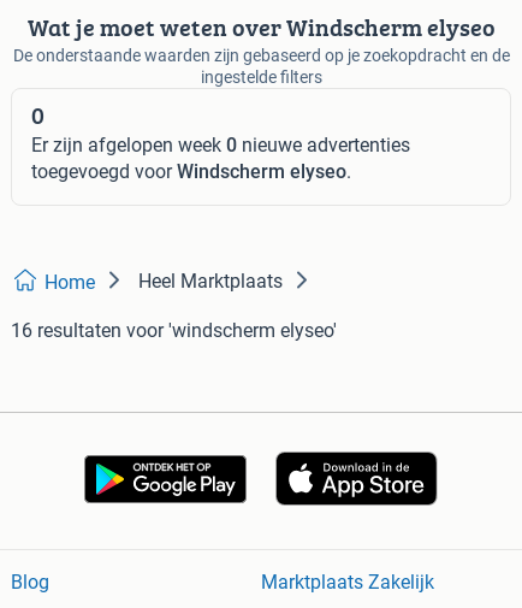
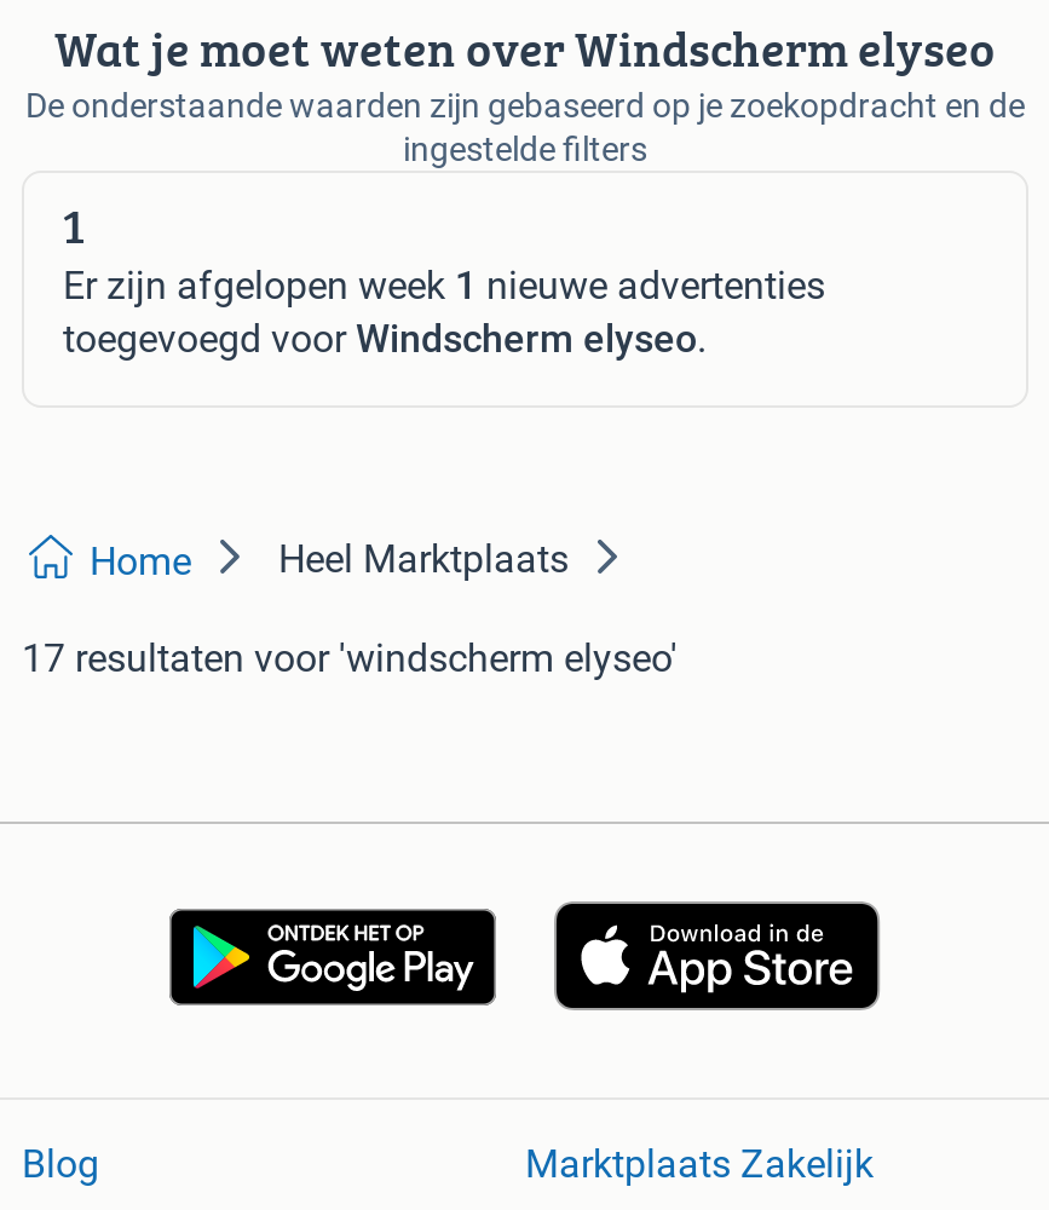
[31,98,45,133] 0 -> [63,191,85,261] 1
[31,134,410,157] Er zijn afgelopen week 0 nieuwe advertenties -> [63,263,825,309] Er zijn afgelopen week 1 nieuwe advertenties
[11,319,337,342] 16 resultaten voor 'windscherm elyseo' -> [22,636,678,682] 17 resultaten voor 'windscherm elyseo'

